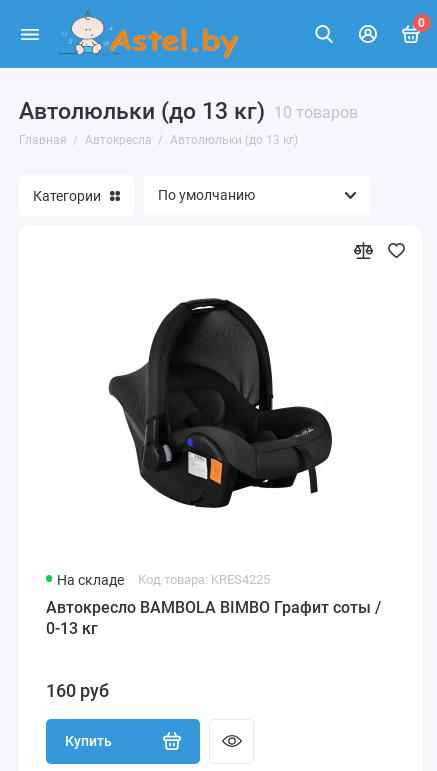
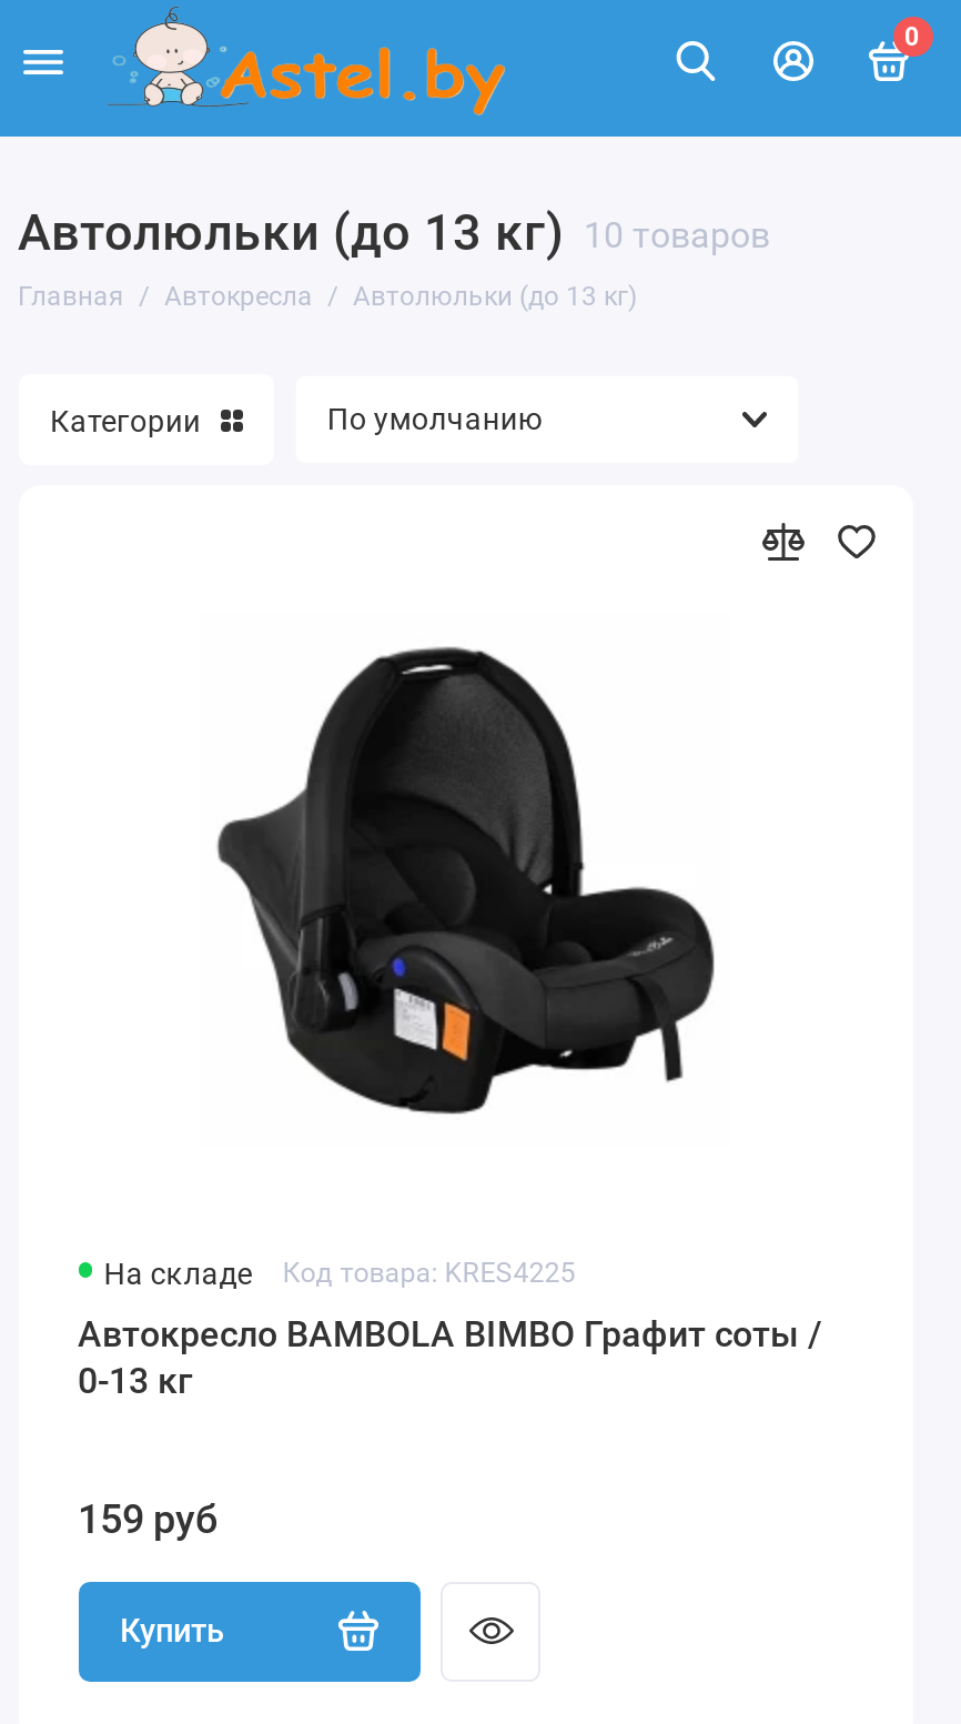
[45,680,108,701] 160 руб -> [78,1495,218,1541] 159 руб

